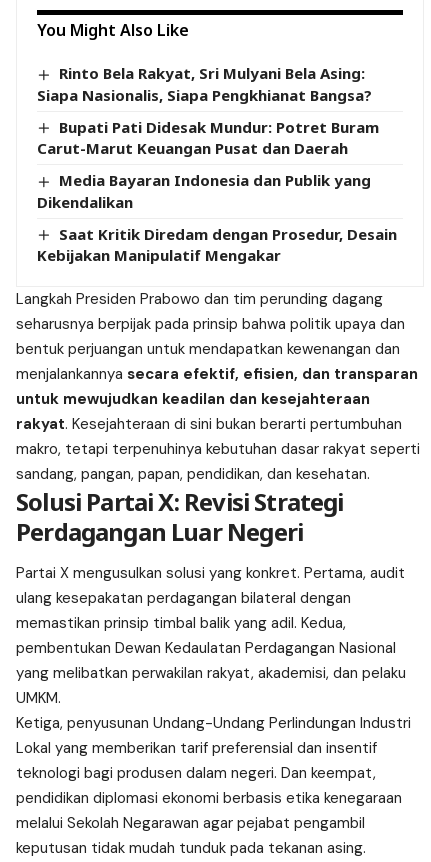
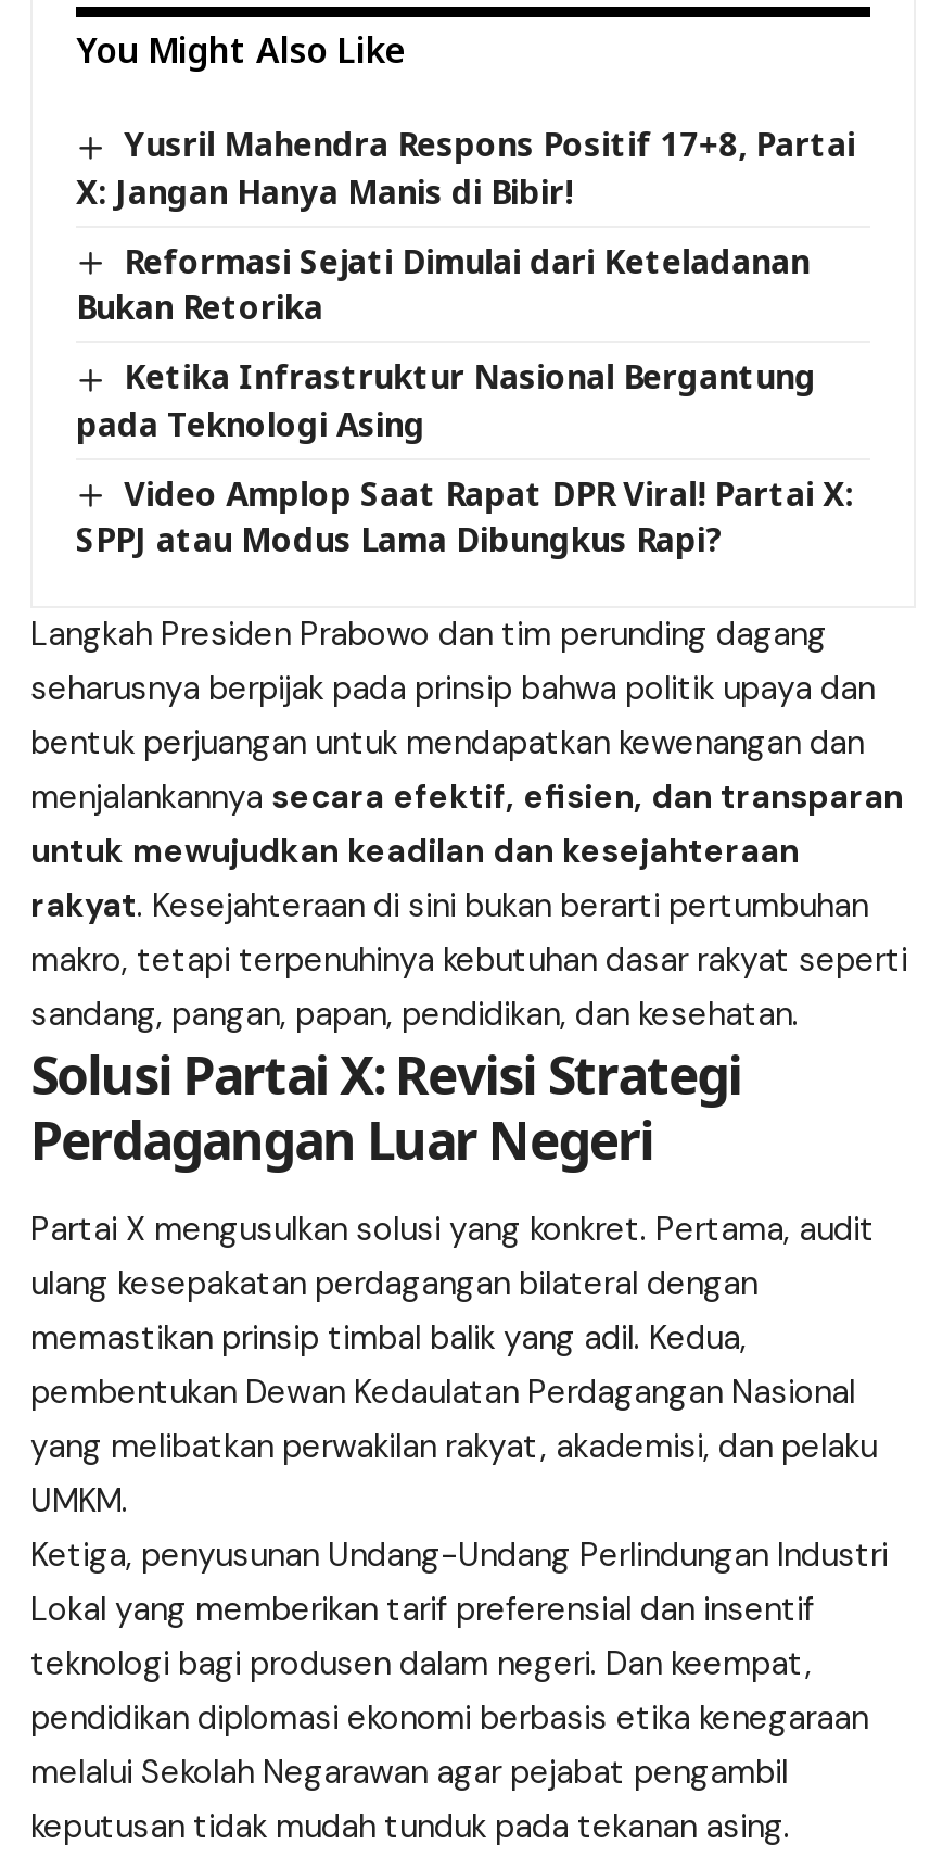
[37,63,372,105] Rinto Bela Rakyat, Sri Mulyani Bela Asing: | Siapa Nasionalis, Siapa Pengkhianat Bangsa? -> [76,122,855,212] Yusril Mahendra Respons Positif 17+8, Partai | X: Jangan Hanya Manis di Bibir!
[37,117,379,158] Bupati Pati Didesak Mundur: Potret Buram | Carut-Marut Keuangan Pusat dan Daerah -> [76,238,810,328] Reformasi Sejati Dimulai dari Keteladanan | Bukan Retorika
[37,170,371,211] Media Bayaran Indonesia dan Publik yang | Dikendalikan -> [76,354,816,444] Ketika Infrastruktur Nasional Bergantung | pada Teknologi Asing
[37,223,397,265] Saat Kritik Diredam dengan Prosedur, Desain | Kebijakan Manipulatif Mengakar -> [76,470,853,560] Video Amplop Saat Rapat DPR Viral! Partai X: | SPPJ atau Modus Lama Dibungkus Rapi?

